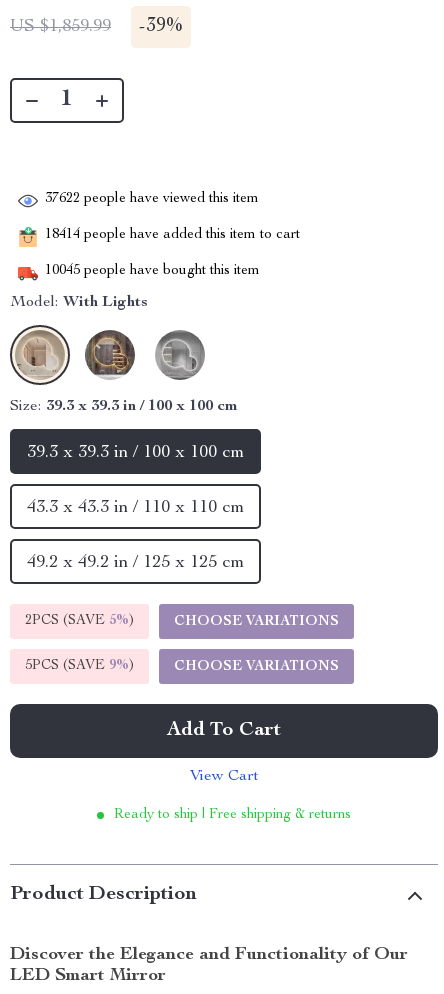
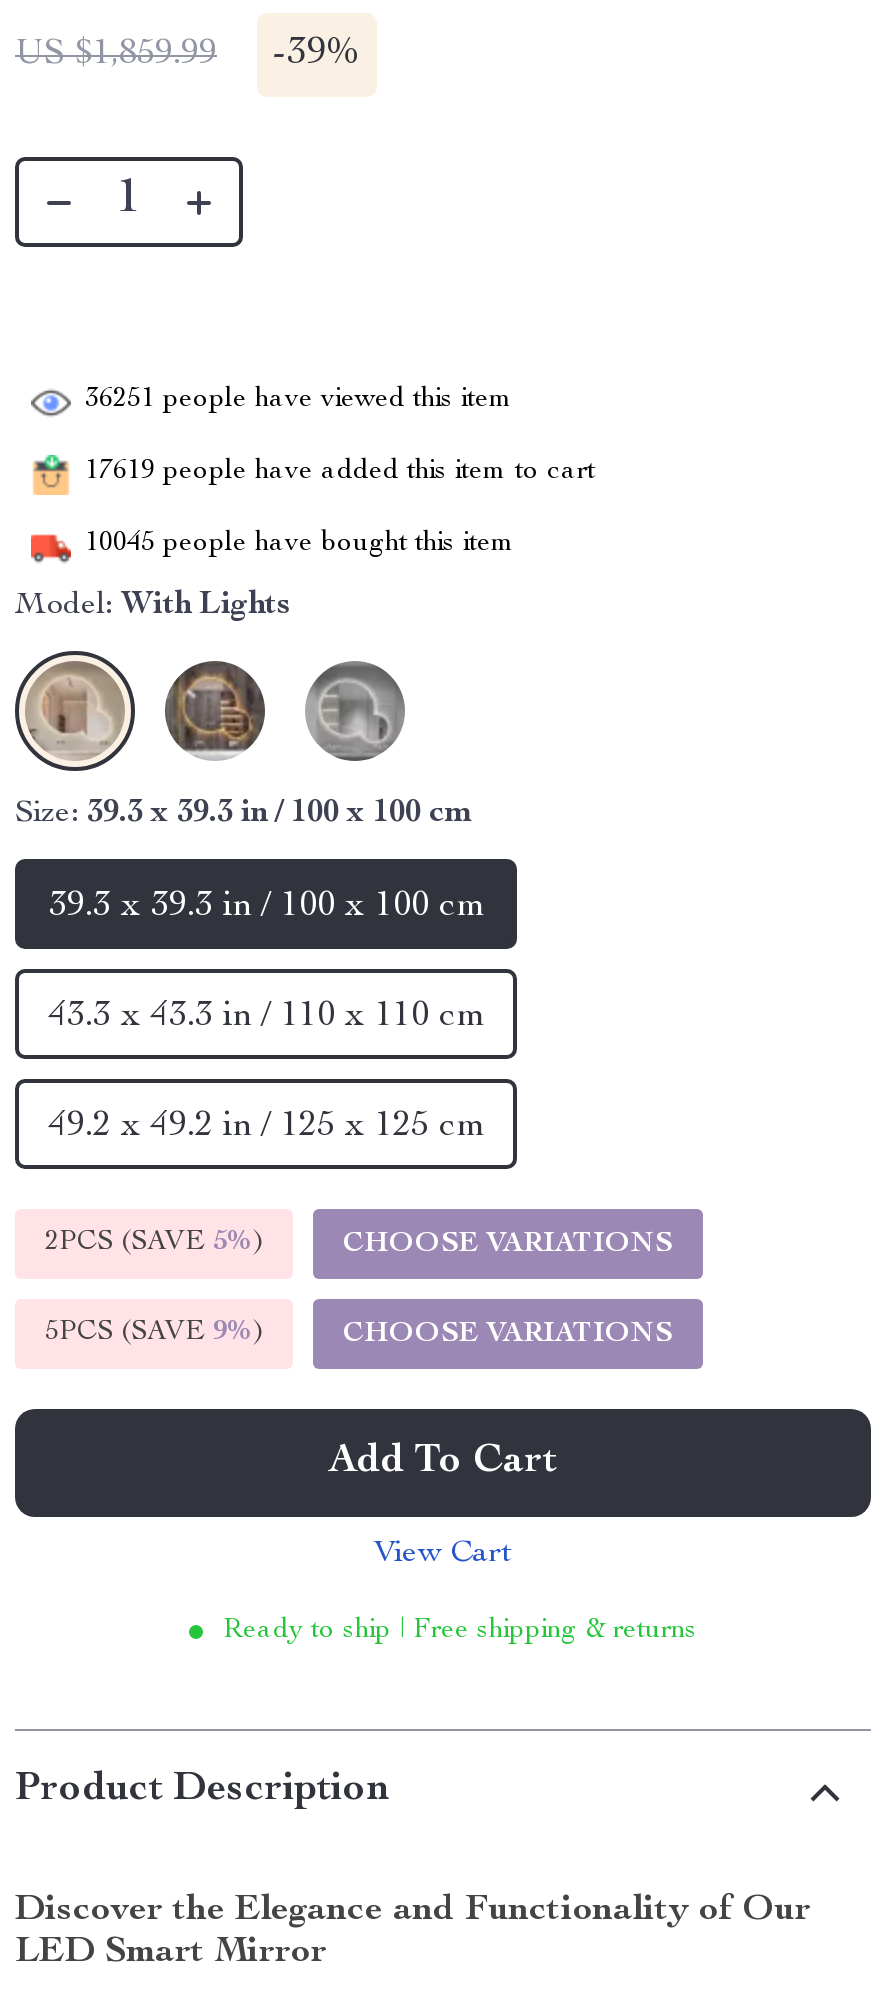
[45,192,259,206] 37622 people have viewed this item -> [85,386,513,414] 36251 people have viewed this item
[45,228,300,242] 18414 people have added this item to cart -> [85,458,595,486] 17619 people have added this item to cart

